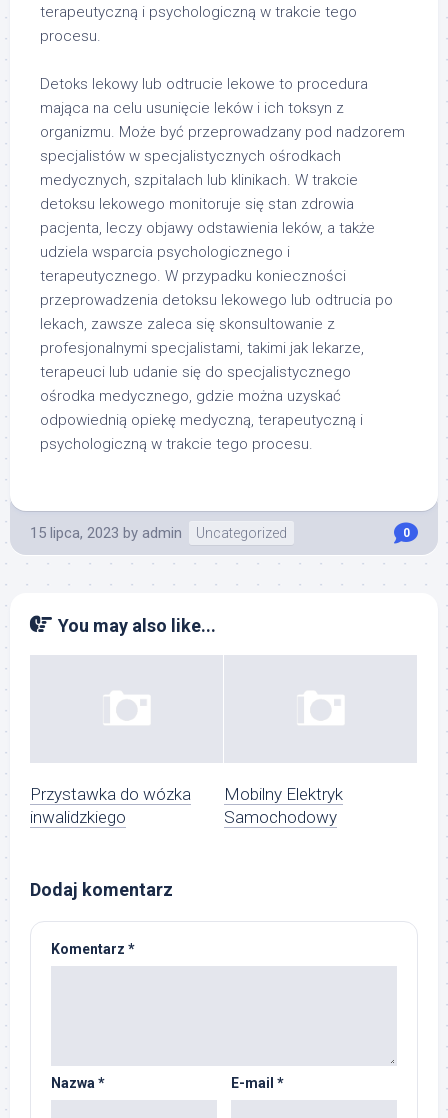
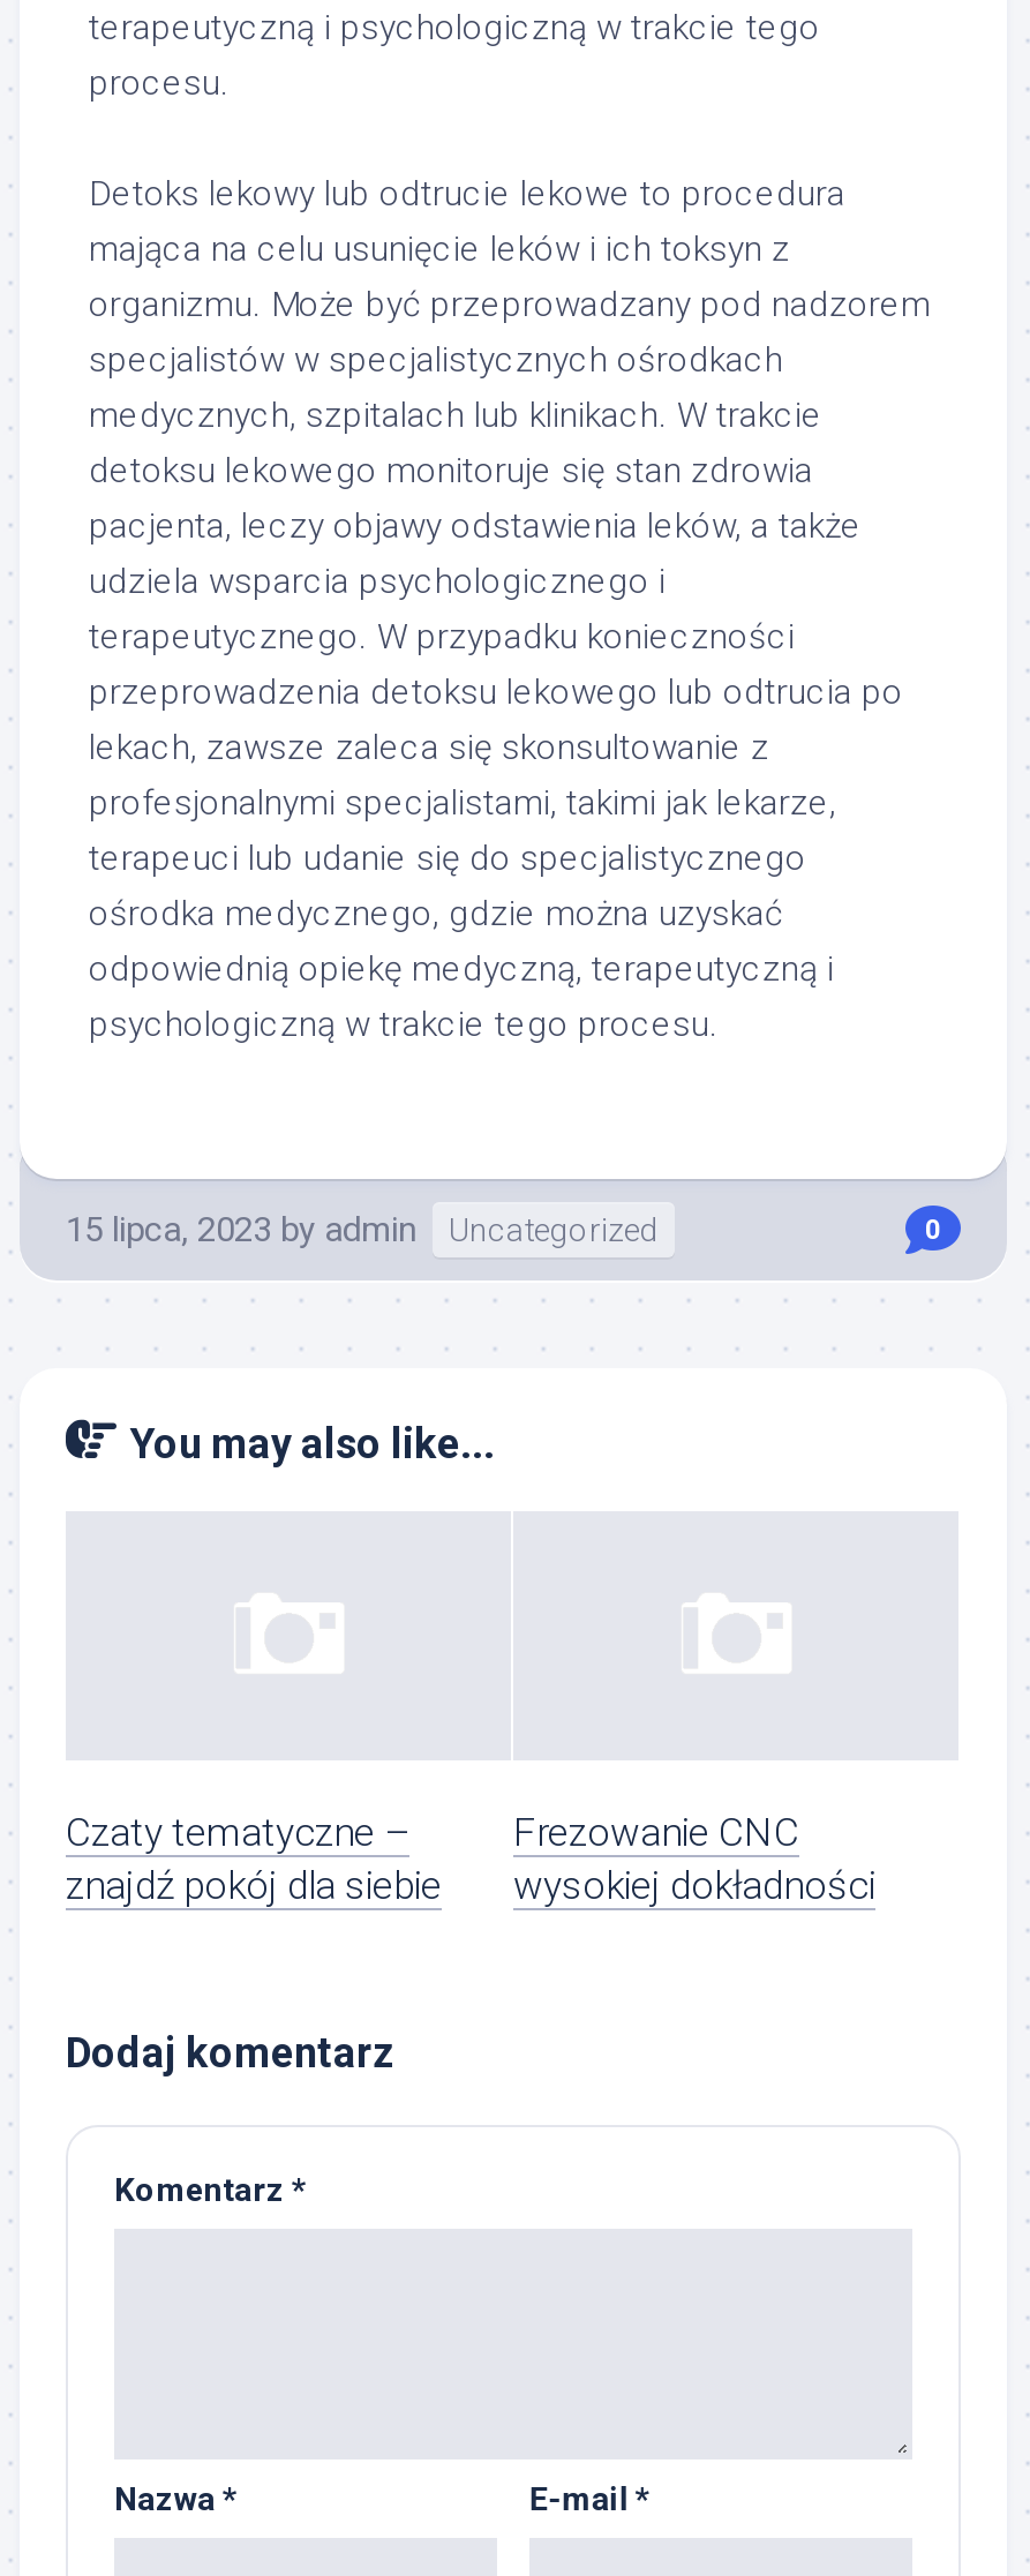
[30,784,191,827] Przystawka do wózka | inwalidzkiego -> [66,1810,442,1909] Czaty tematyczne – | znajdź pokój dla siebie
[224,784,343,827] Mobilny Elektryk | Samochodowy -> [513,1810,875,1909] Frezowanie CNC | wysokiej dokładności

